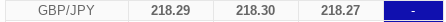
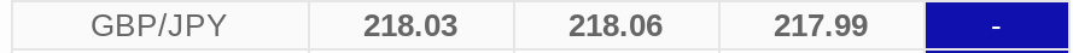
[151,3,190,18] 218.29 -> [363,7,457,43] 218.03
[236,3,275,18] 218.30 -> [568,7,663,43] 218.06
[321,3,360,18] 218.27 -> [774,7,868,43] 217.99

